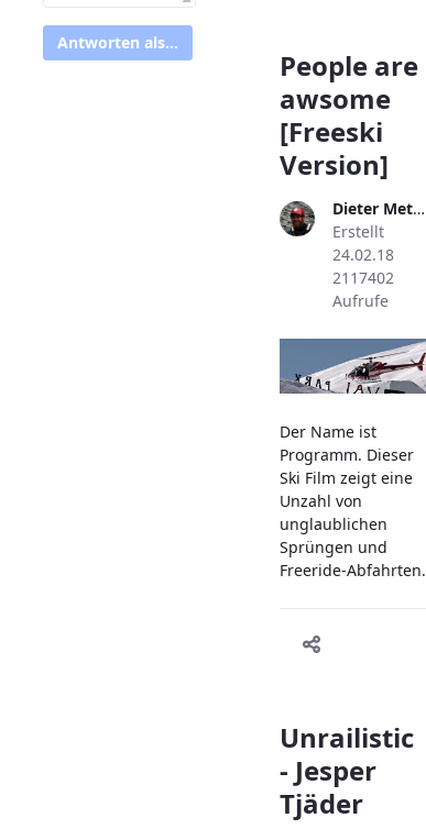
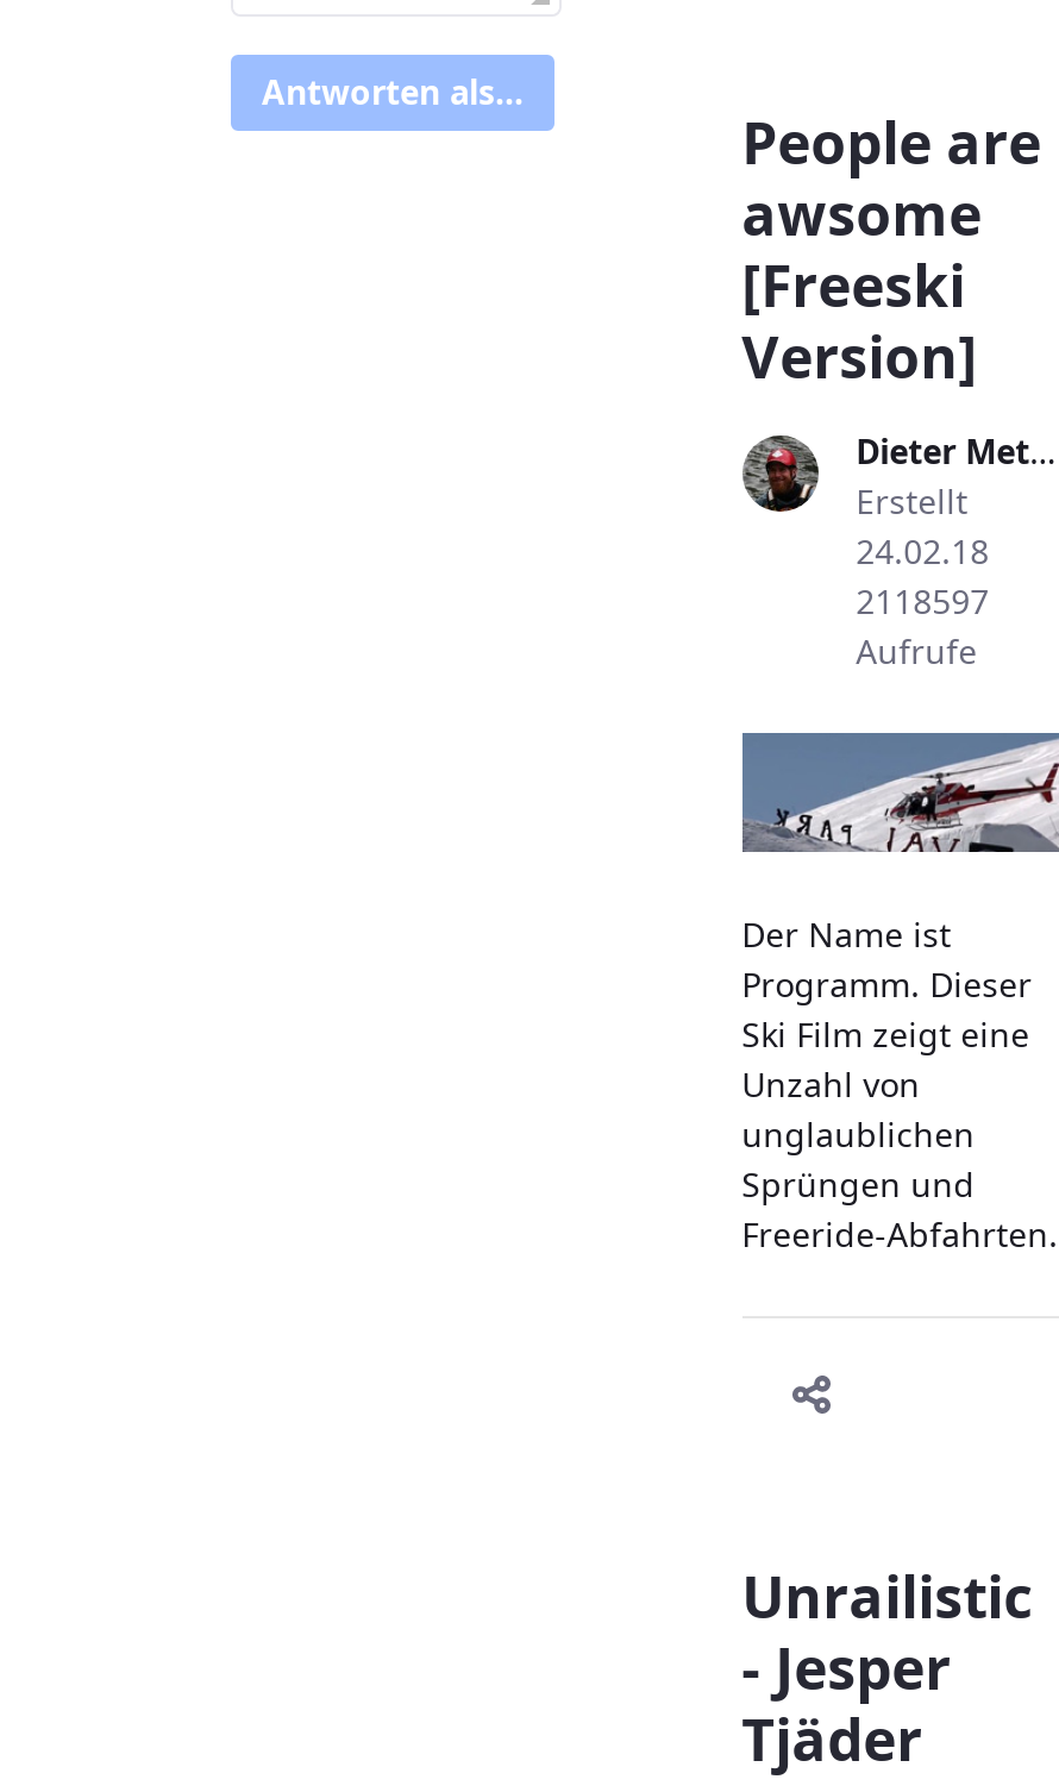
[332,267,394,288] 2117402 -> [856,578,989,624] 2118597

